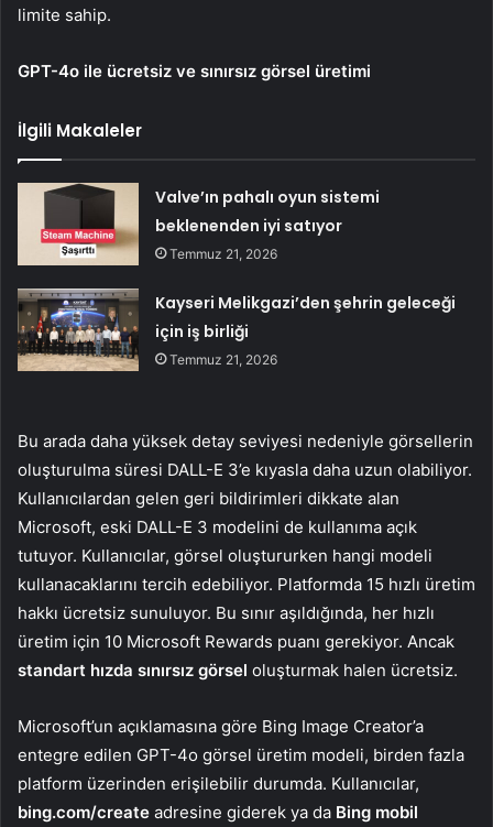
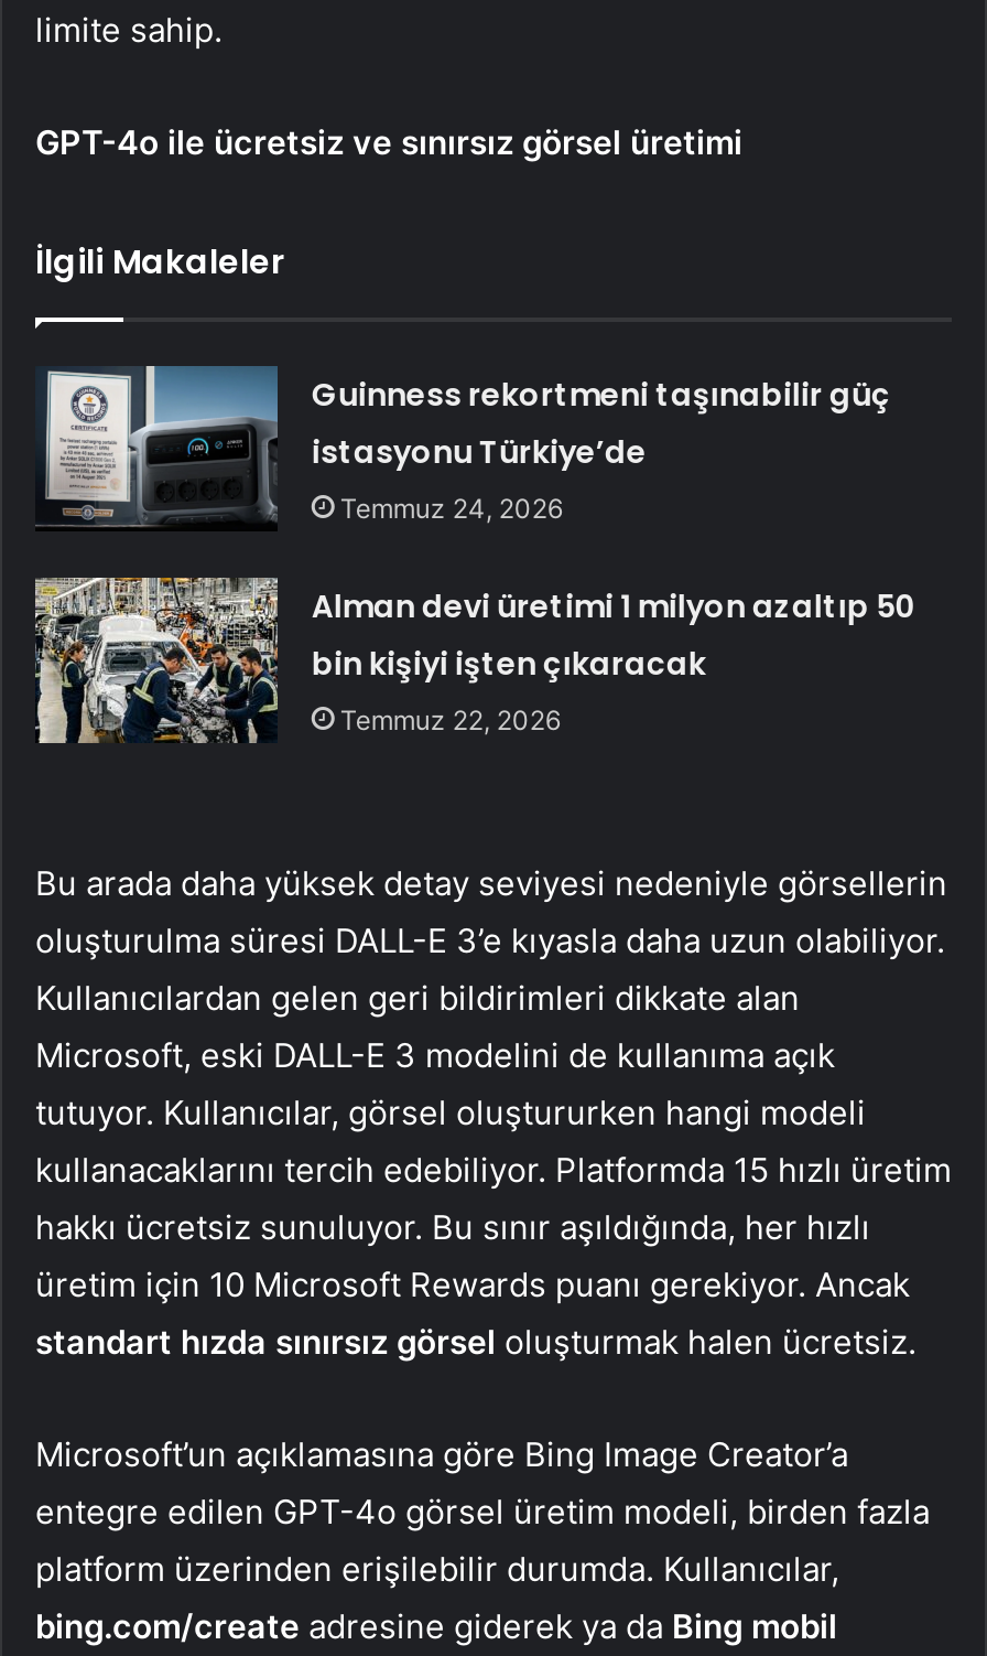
[17,182,380,266] [image] | Valve’ın pahalı oyun sistemi | beklenenden iyi satıyor | Temmuz 21, 2026 -> [35,364,891,531] [image] | Guinness rekortmeni taşınabilir güç | istasyonu Türkiye’de | Temmuz 24, 2026
[17,287,456,372] [image] | Kayseri Melikgazi’den şehrin geleceği | için iş birliği | Temmuz 21, 2026 -> [33,576,917,745] [image] | Alman devi üretimi 1 milyon azaltıp 50 | bin kişiyi işten çıkaracak | Temmuz 22, 2026

